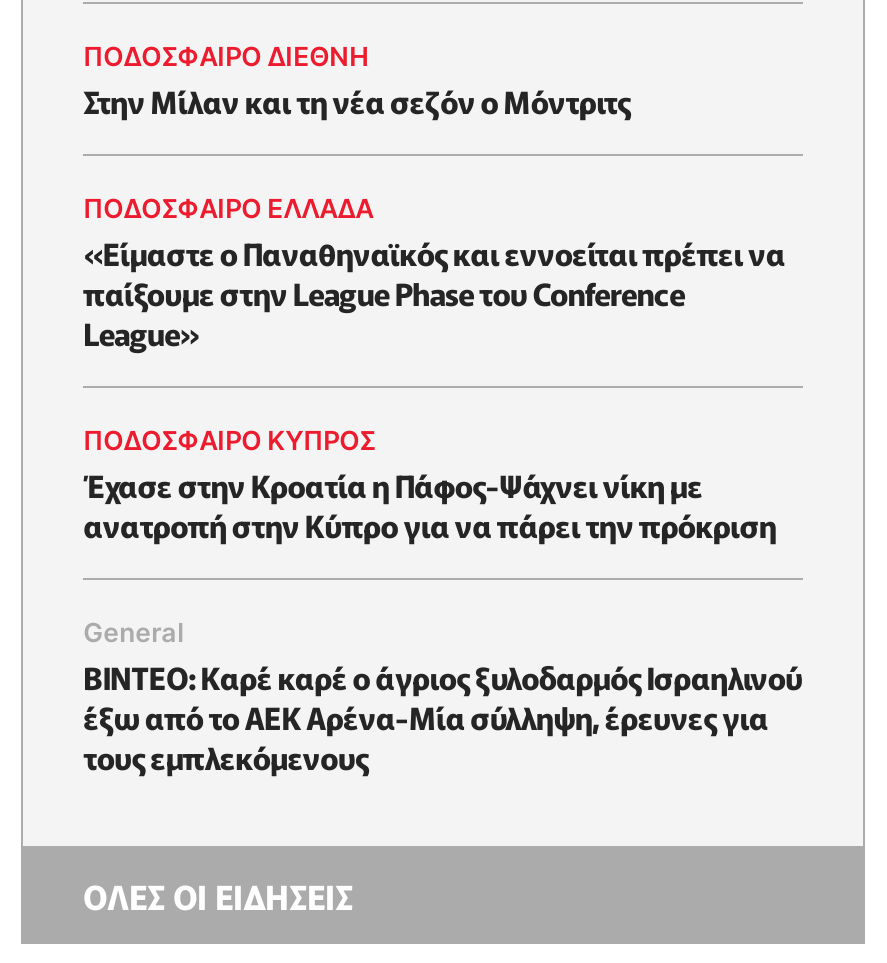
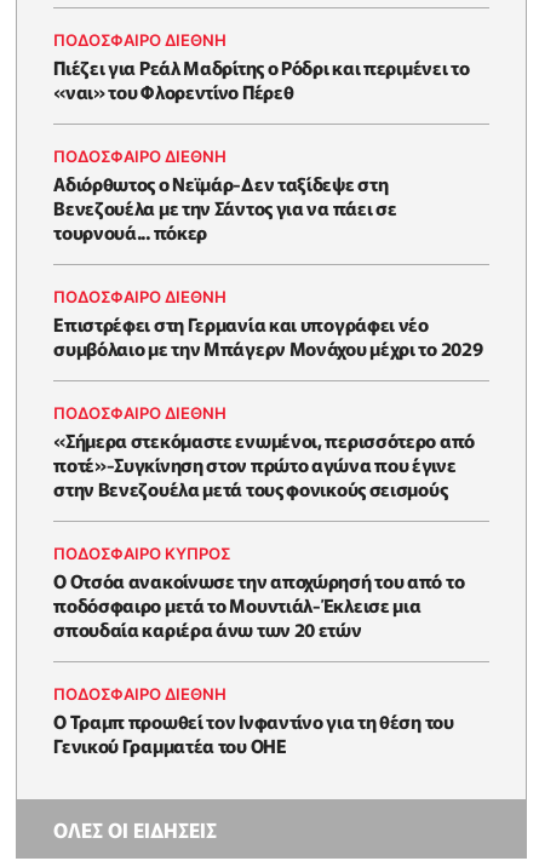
[83,77,785,353] Στην Μίλαν και τη νέα σεζόν ο Μόντριτς | ΠΟΔΟΣΦΑΙΡΟ ΕΛΛΑΔΑ | «Είμαστε ο Παναθηναϊκός και εννοείται πρέπει να | παίξουμε στην League Phase του Conference | League» -> [53,53,482,501] Πιέζει για Ρεάλ Μαδρίτης o Ρόδρι και περιμένει το | «ναι» του Φλορεντίνο Πέρεθ | ΠΟΔΟΣΦΑΙΡΟ ΔΙΕΘΝΗ | Αδιόρθωτος ο Νεϊμάρ-Δεν ταξίδεψε στη | Βενεζουέλα με την Σάντος για να πάει σε | τουρνουά... πόκερ | ΠΟΔΟΣΦΑΙΡΟ ΔΙΕΘΝΗ | Επιστρέφει στη Γερμανία και υπογράφει νέο | συμβόλαιο με την Μπάγερν Μονάχου μέχρι το 2029 | ΠΟΔΟΣΦΑΙΡΟ ΔΙΕΘΝΗ | «Σήμερα στεκόμαστε ενωμένοι, περισσότερο από | ποτέ»-Συγκίνηση στον πρώτο αγώνα που έγινε | στην Βενεζουέλα μετά τους φονικούς σεισμούς
[83,461,776,545] Έχασε στην Κροατία η Πάφος-Ψάχνει νίκη με | ανατροπή στην Κύπρο για να πάρει την πρόκριση -> [53,566,464,641] Ο Οτσόα ανακοίνωσε την αποχώρησή του από το | ποδόσφαιρο μετά το Μουντιάλ-Έκλεισε μια | σπουδαία καριέρα άνω των 20 ετών
[83,615,802,777] General | ΒΙΝΤΕΟ: Καρέ καρέ ο άγριος ξυλοδαρμός Ισραηλινού | έξω από το ΑΕΚ Αρένα-Μία σύλληψη, έρευνες για | τους εμπλεκόμενους -> [53,684,454,758] ΠΟΔΟΣΦΑΙΡΟ ΔΙΕΘΝΗ | Ο Τραμπ προωθεί τον Ινφαντίνο για τη θέση του | Γενικού Γραμματέα του ΟΗΕ

